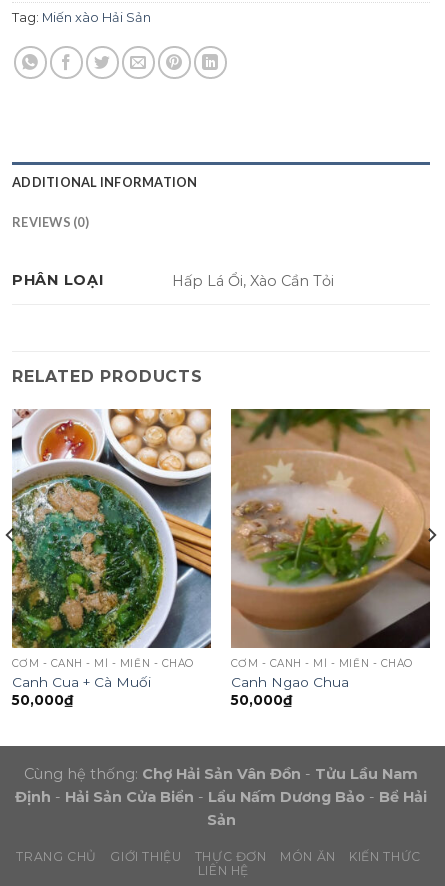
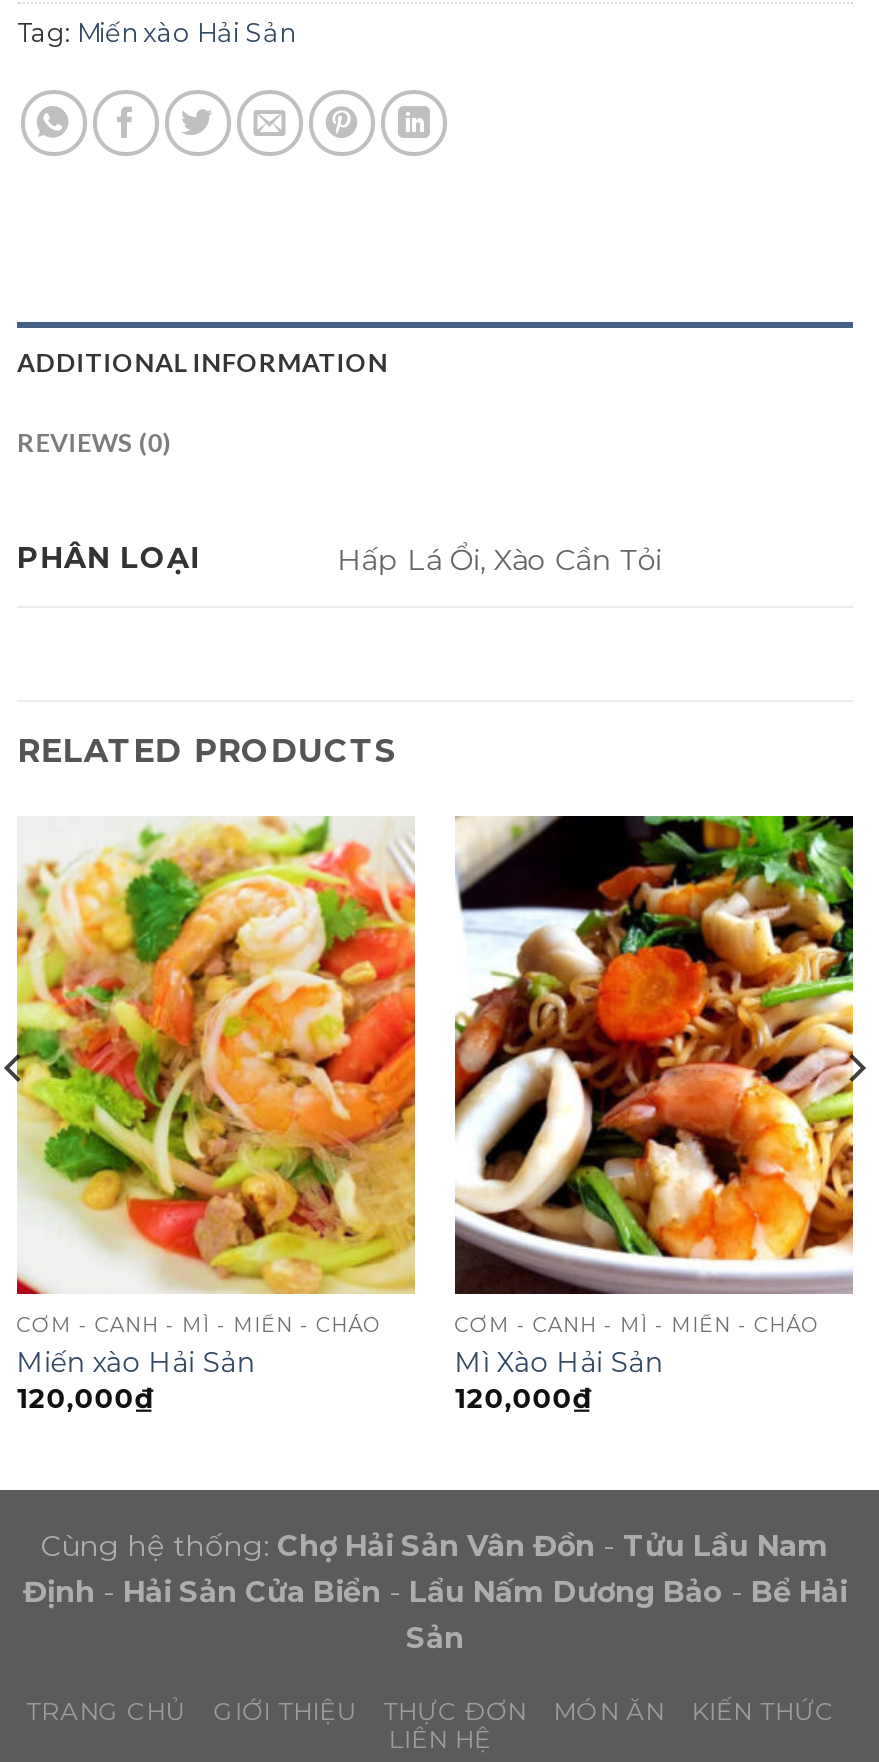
[11,408,212,708] [image] | Canh Cua + Cà Muối | 50,000₫ -> [15,816,417,1414] [image] | Miến xào Hải Sản | 120,000₫
[230,408,431,708] [image] | Canh Ngao Chua | 50,000₫ -> [453,814,855,1414] [image] | Mì Xào Hải Sản | 120,000₫

